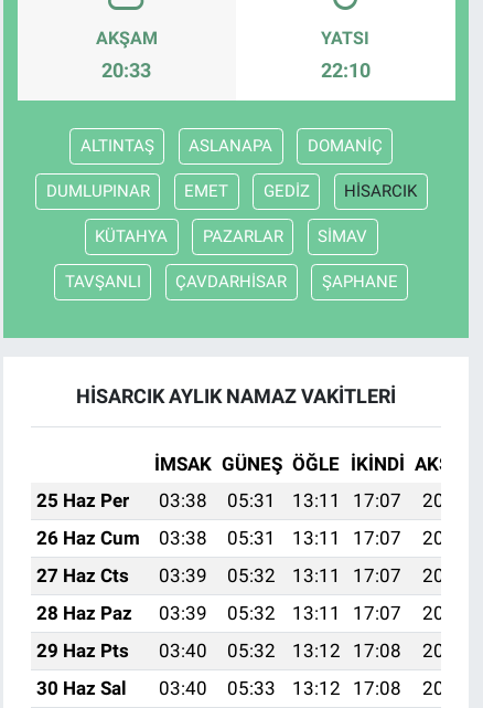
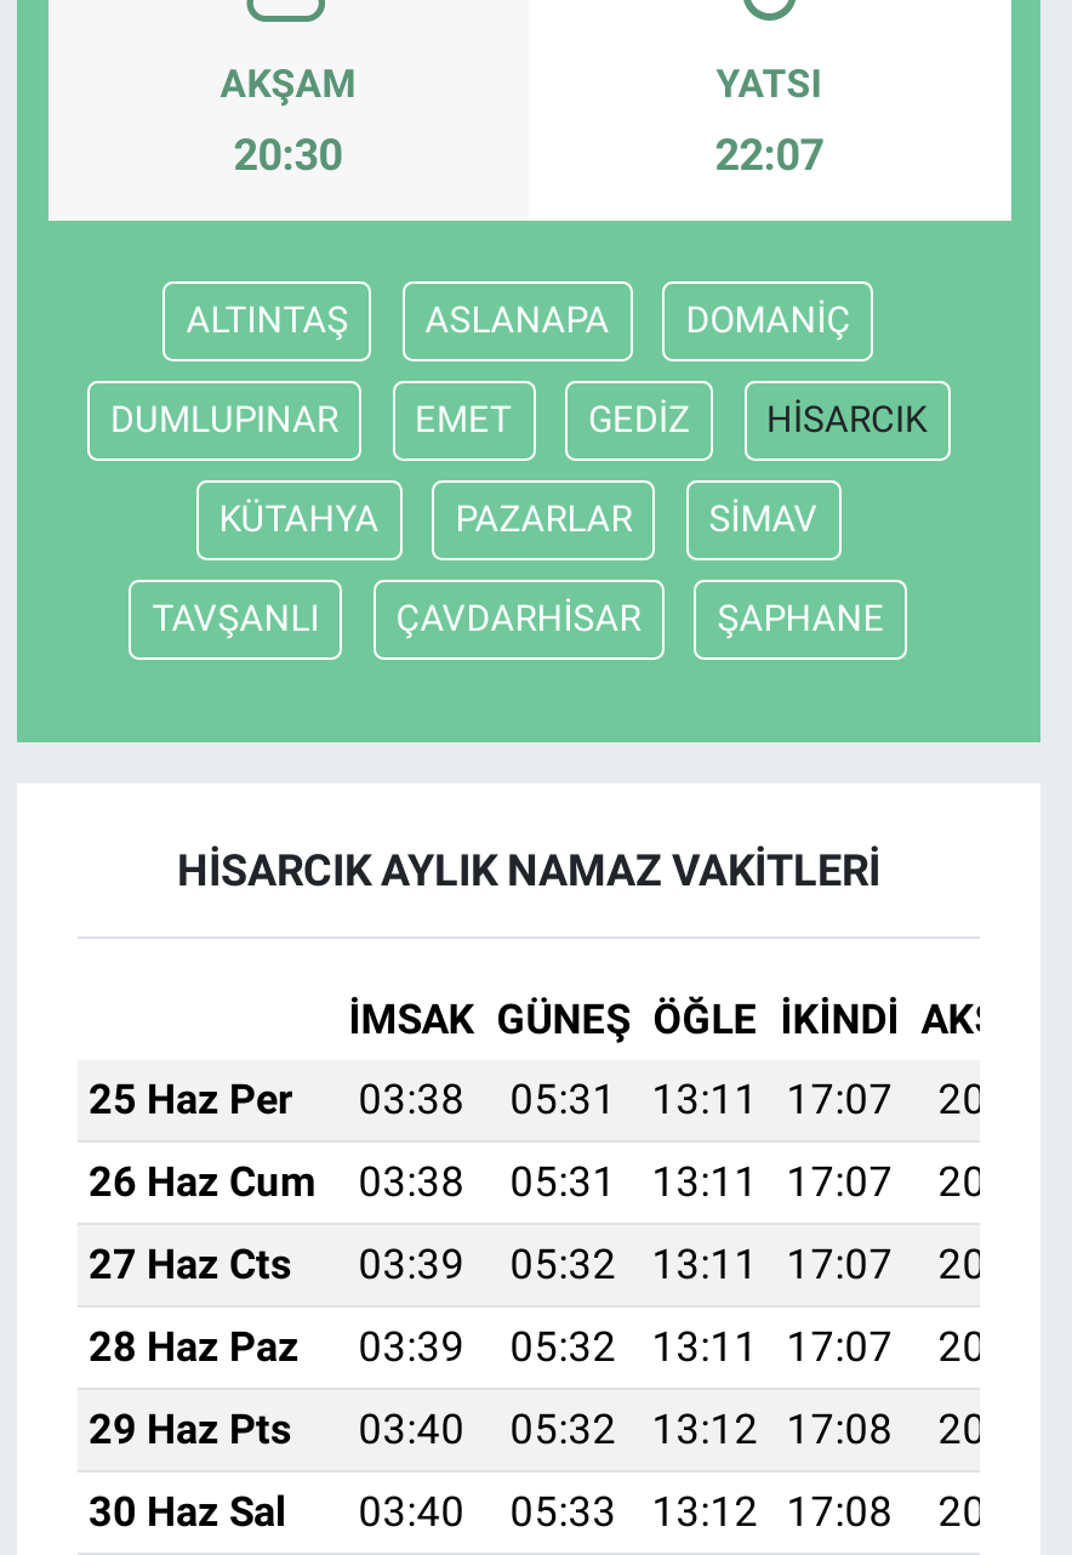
[102,58,151,81] 20:33 -> [233,127,342,178] 20:30
[321,58,370,81] 22:10 -> [715,127,824,178] 22:07

